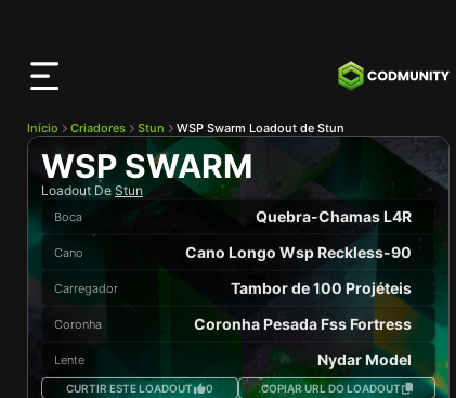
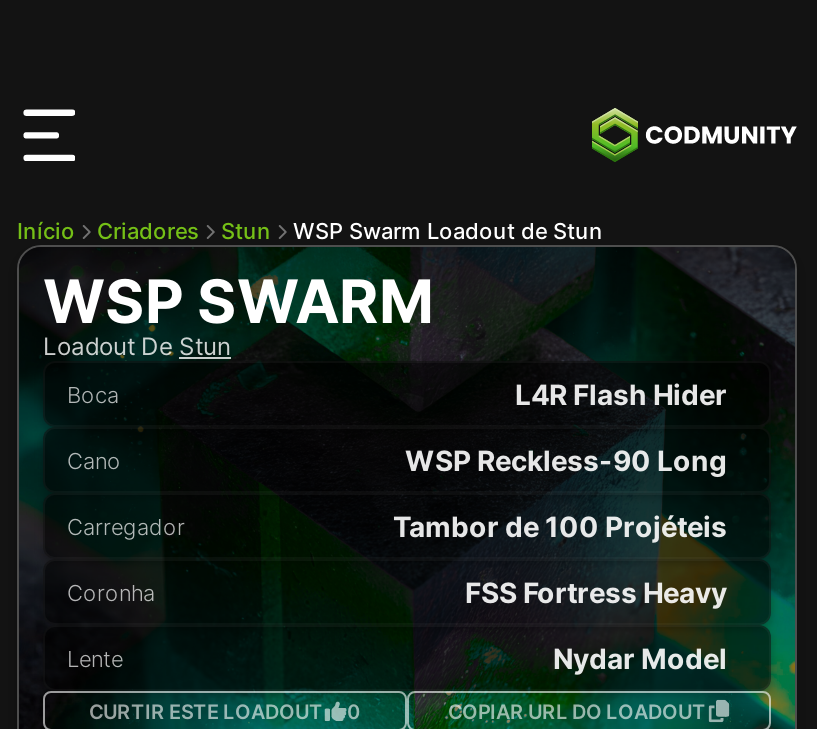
[256,207,412,226] Quebra-Chamas L4R -> [515,377,727,411] L4R Flash Hider
[185,243,412,261] Cano Longo Wsp Reckless-90 -> [405,443,727,477] WSP Reckless-90 Long
[194,314,412,333] Coronha Pesada Fss Fortress -> [465,575,727,609] FSS Fortress Heavy

